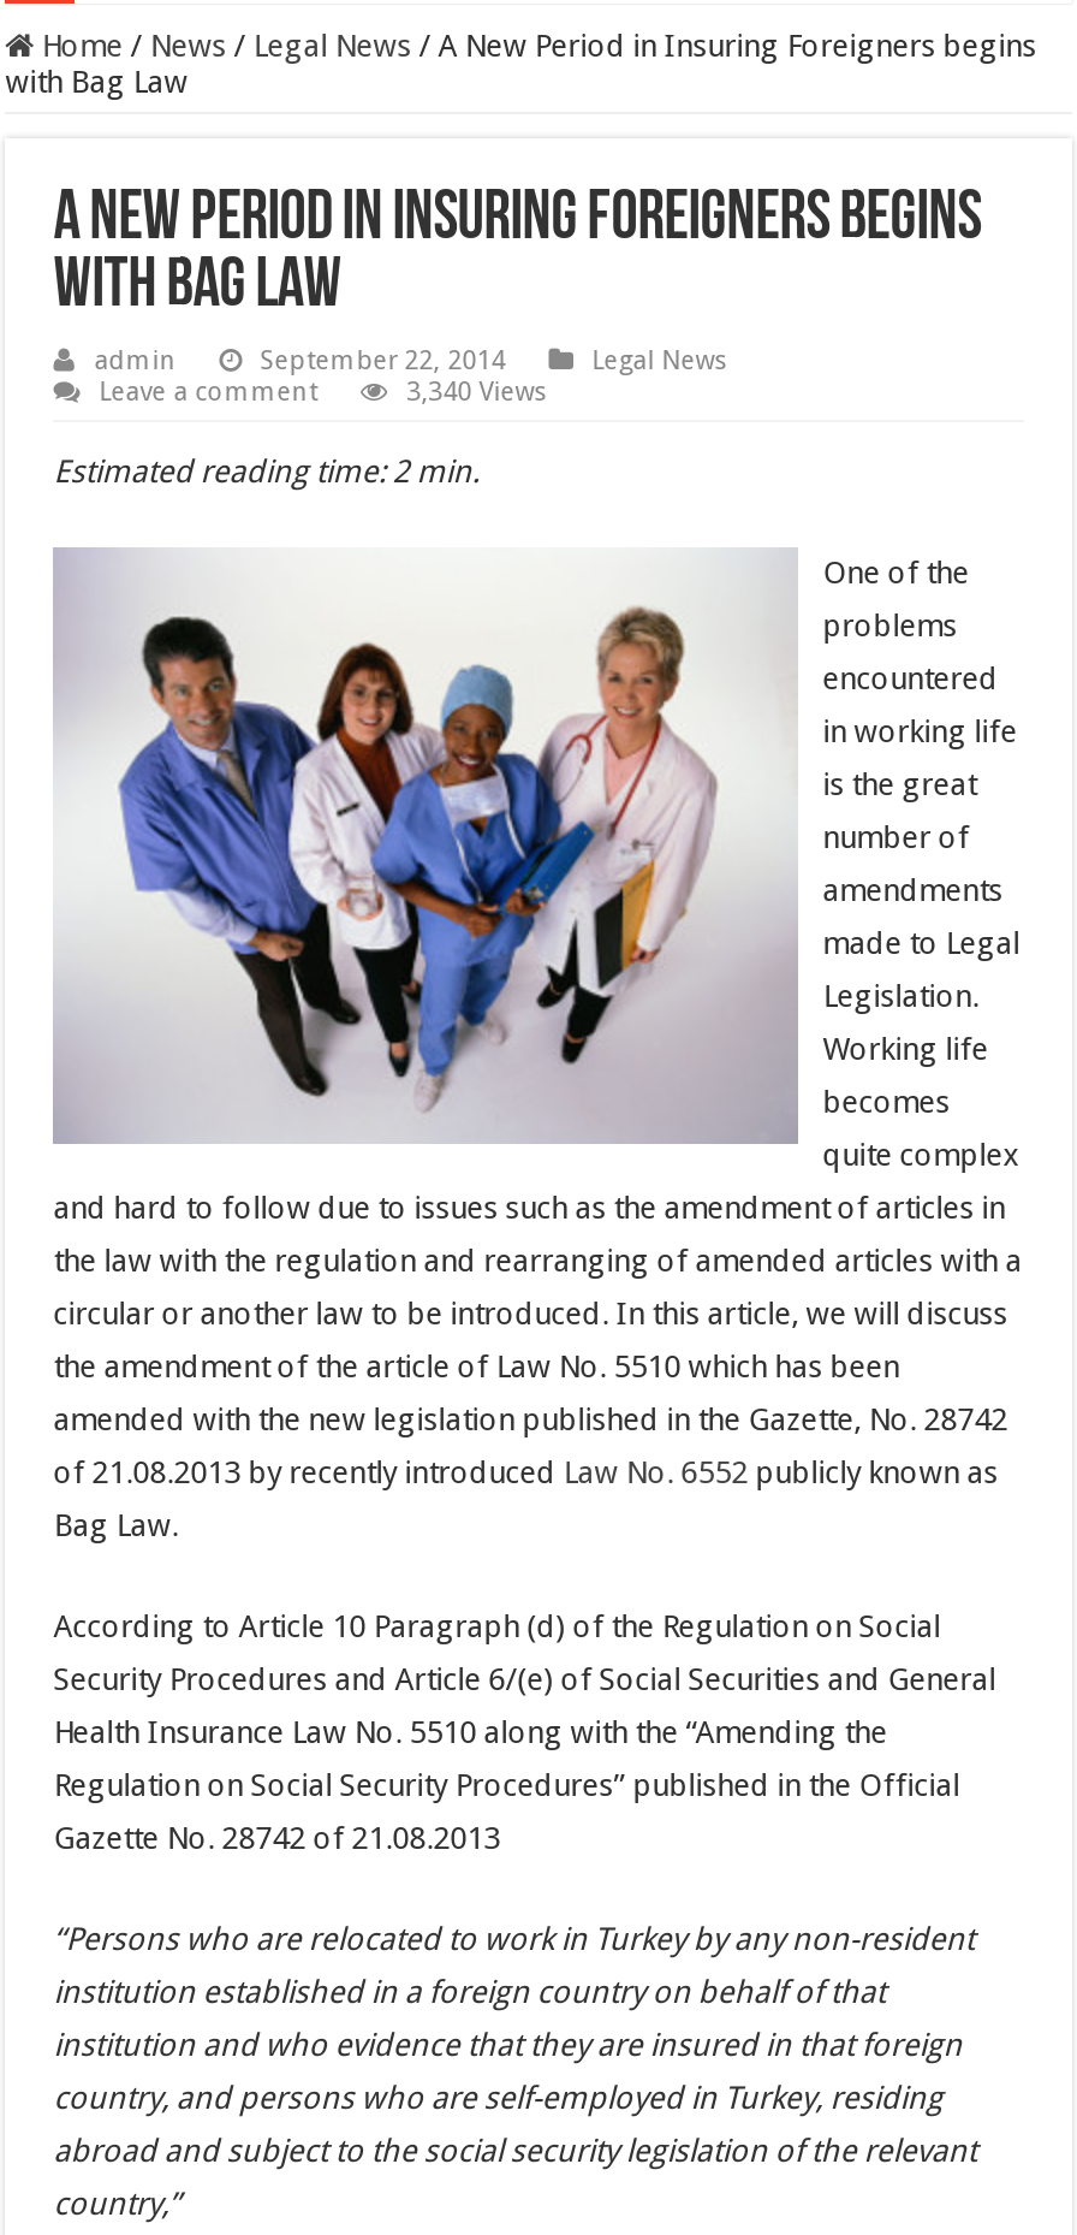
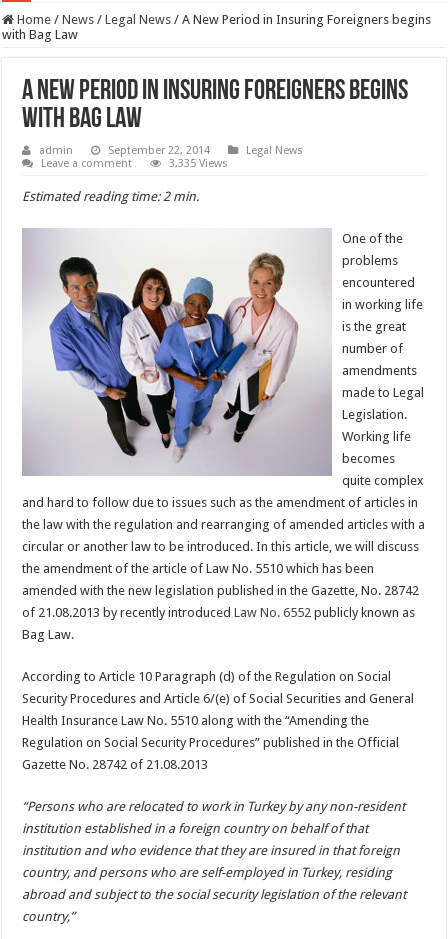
[407,377,549,408] 3,340 Views -> [169,157,228,170] 3,335 Views

